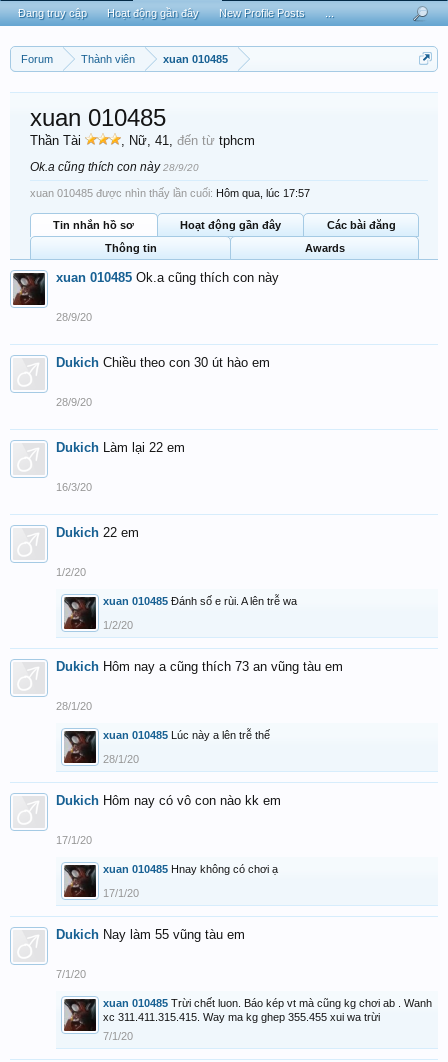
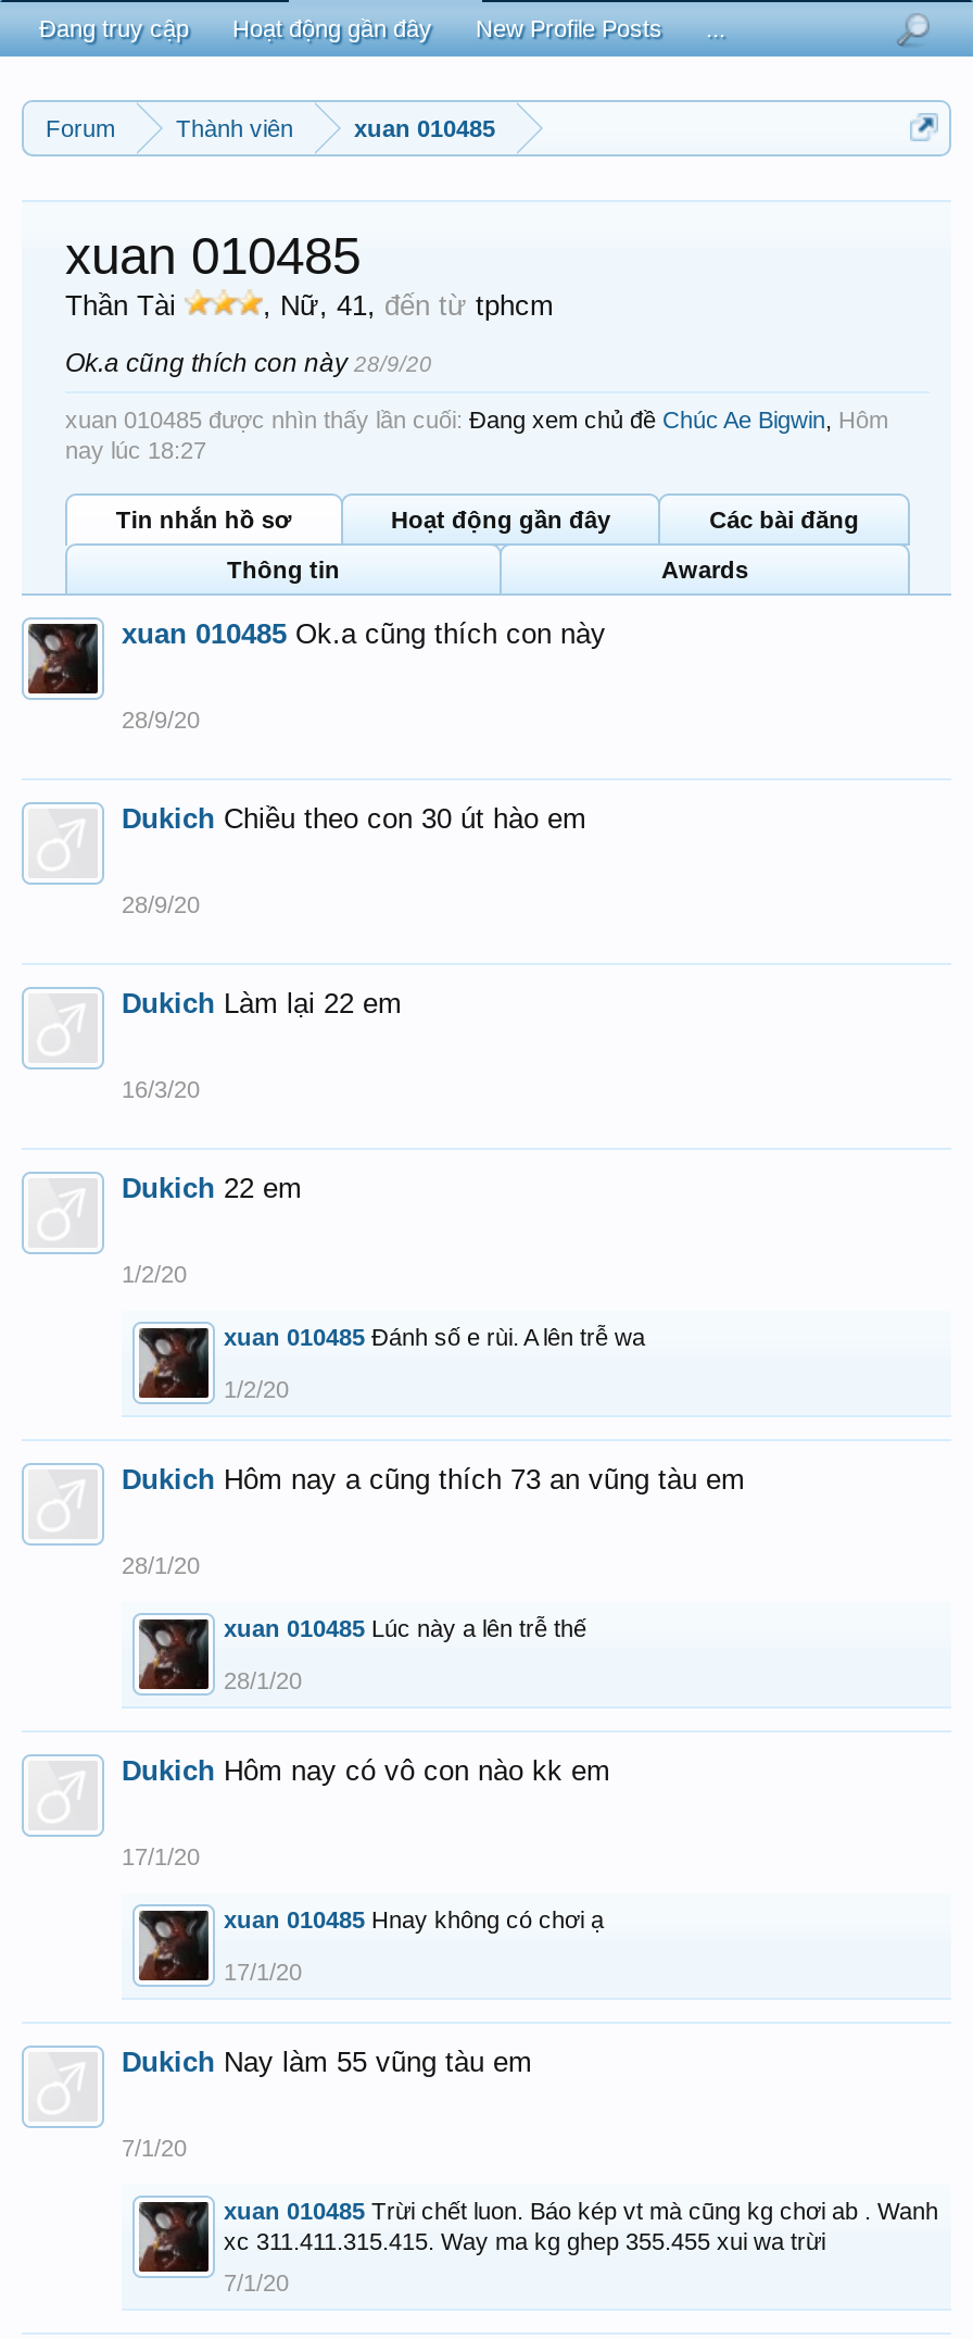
[30,187,310,199] xuan 010485 được nhìn thấy lần cuối: Hôm qua, lúc 17:57 -> [65,406,888,463] xuan 010485 được nhìn thấy lần cuối: Đang xem chủ đề Chúc Ae Bigwin, Hôm | nay lúc 18:27

